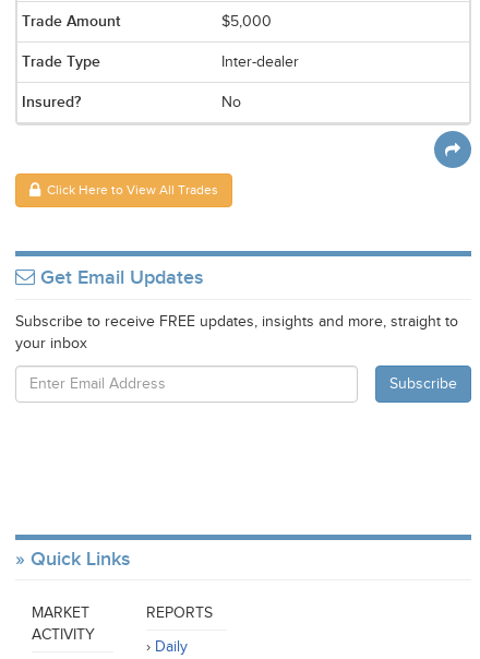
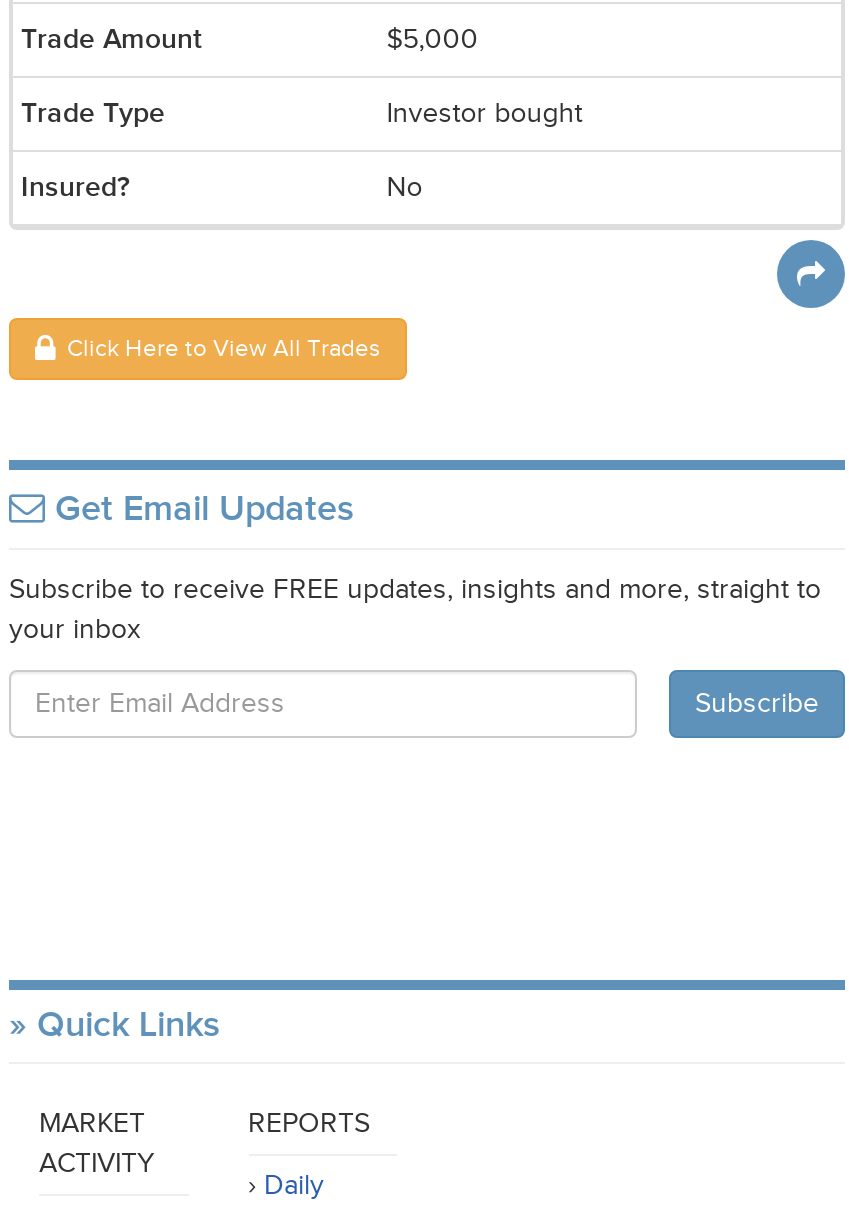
[221,53,299,71] Inter-dealer -> [386,98,582,130] Investor bought

